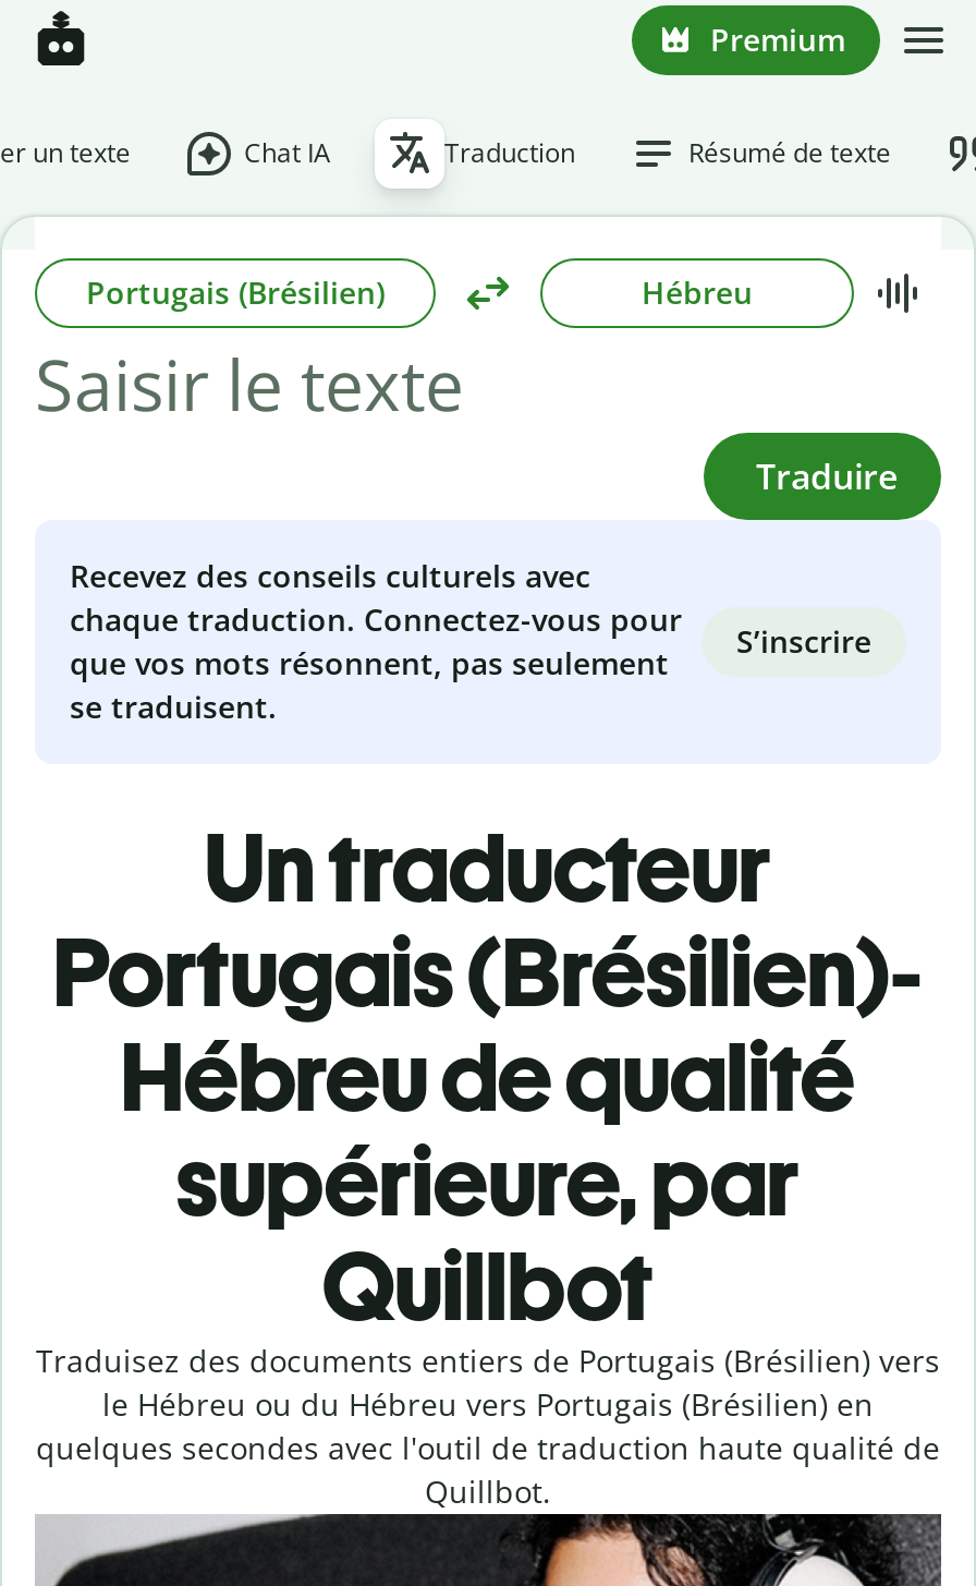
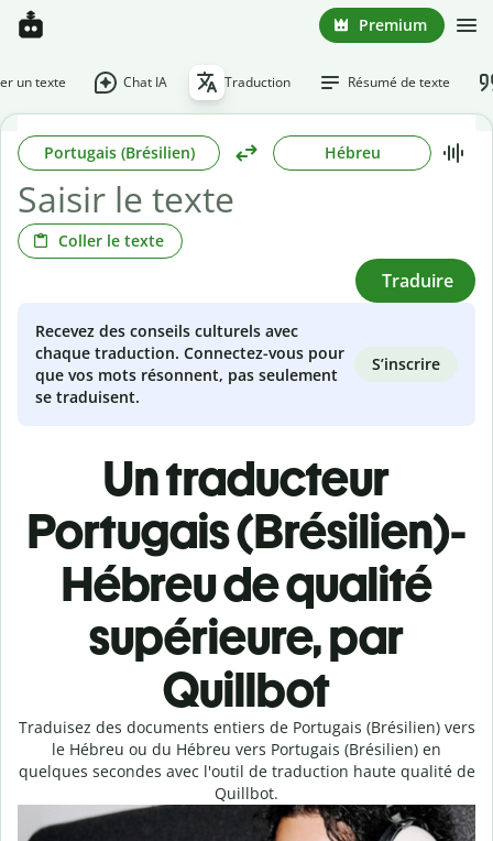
none -> [58,230,164,250] Coller le texte

